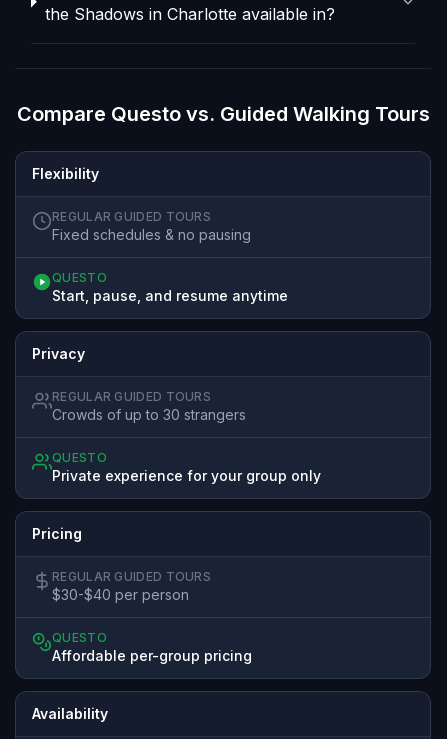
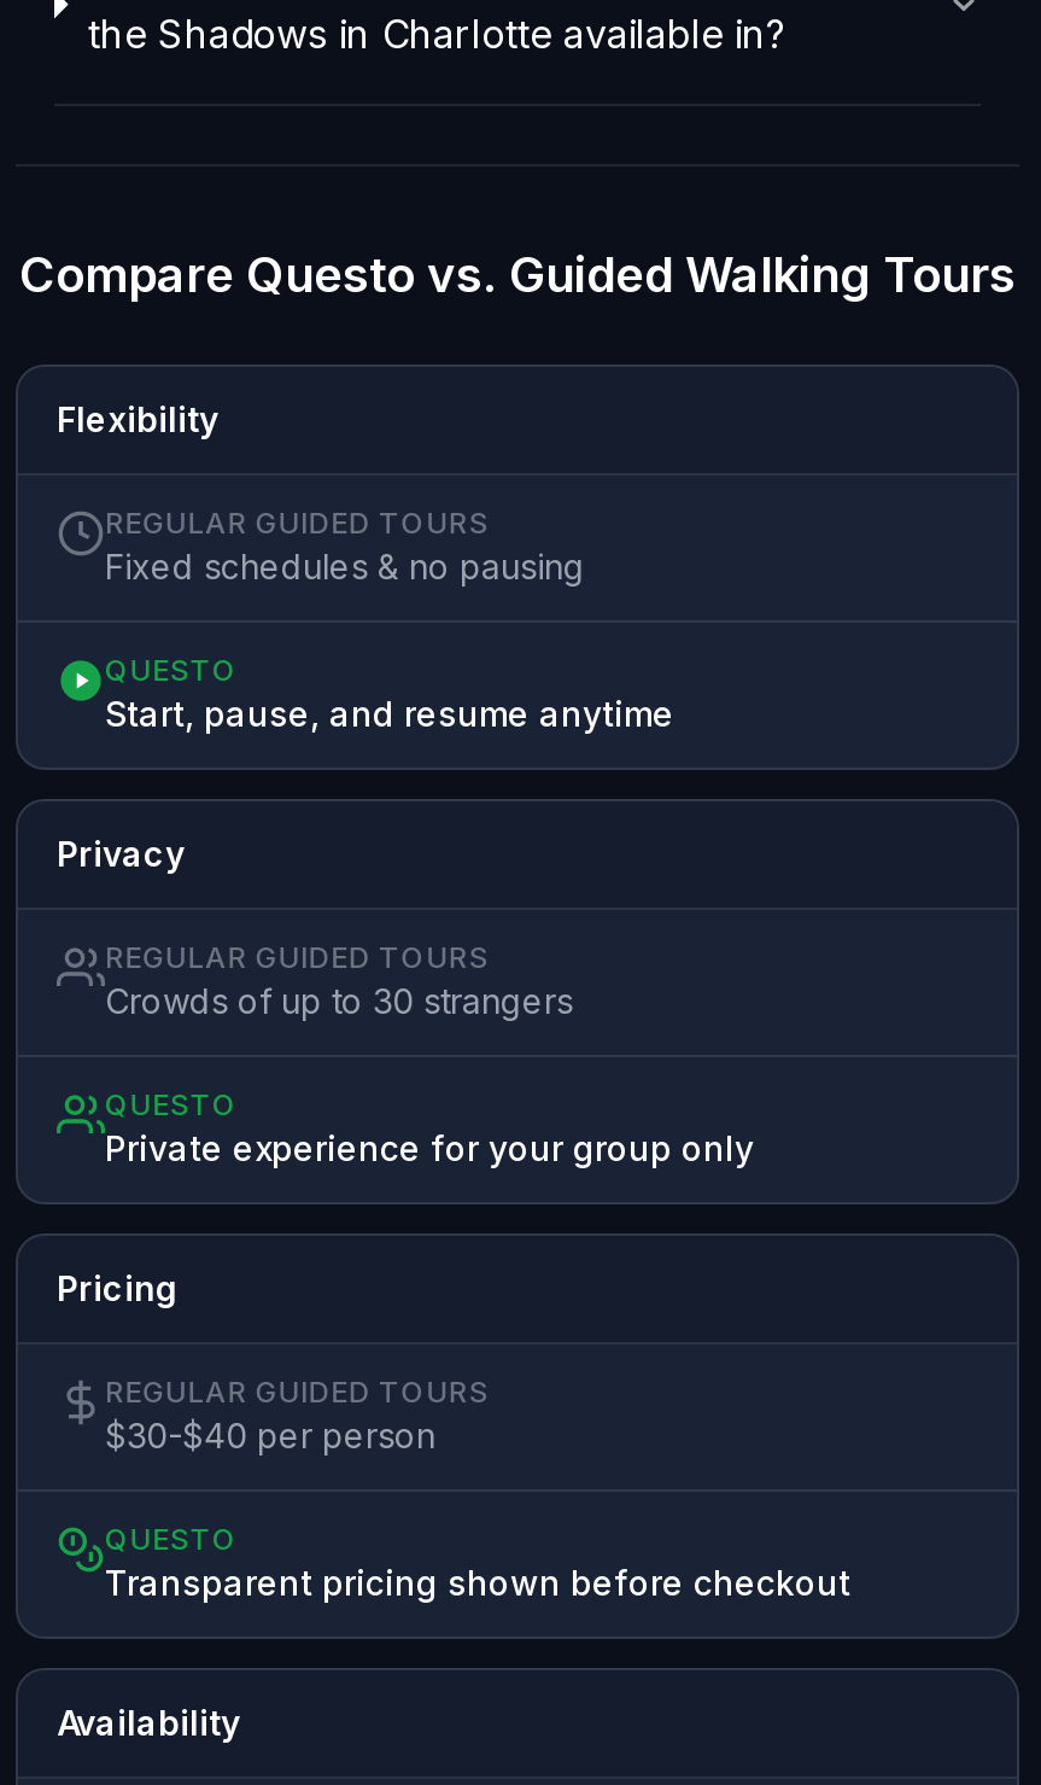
[52,647,252,664] Affordable per-group pricing -> [105,1561,850,1602] Transparent pricing shown before checkout

